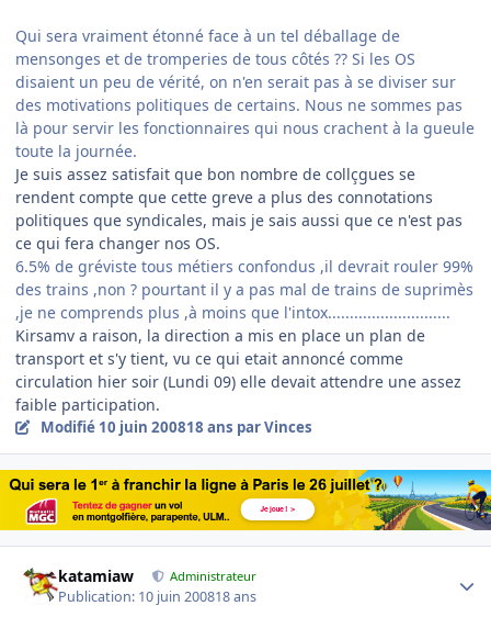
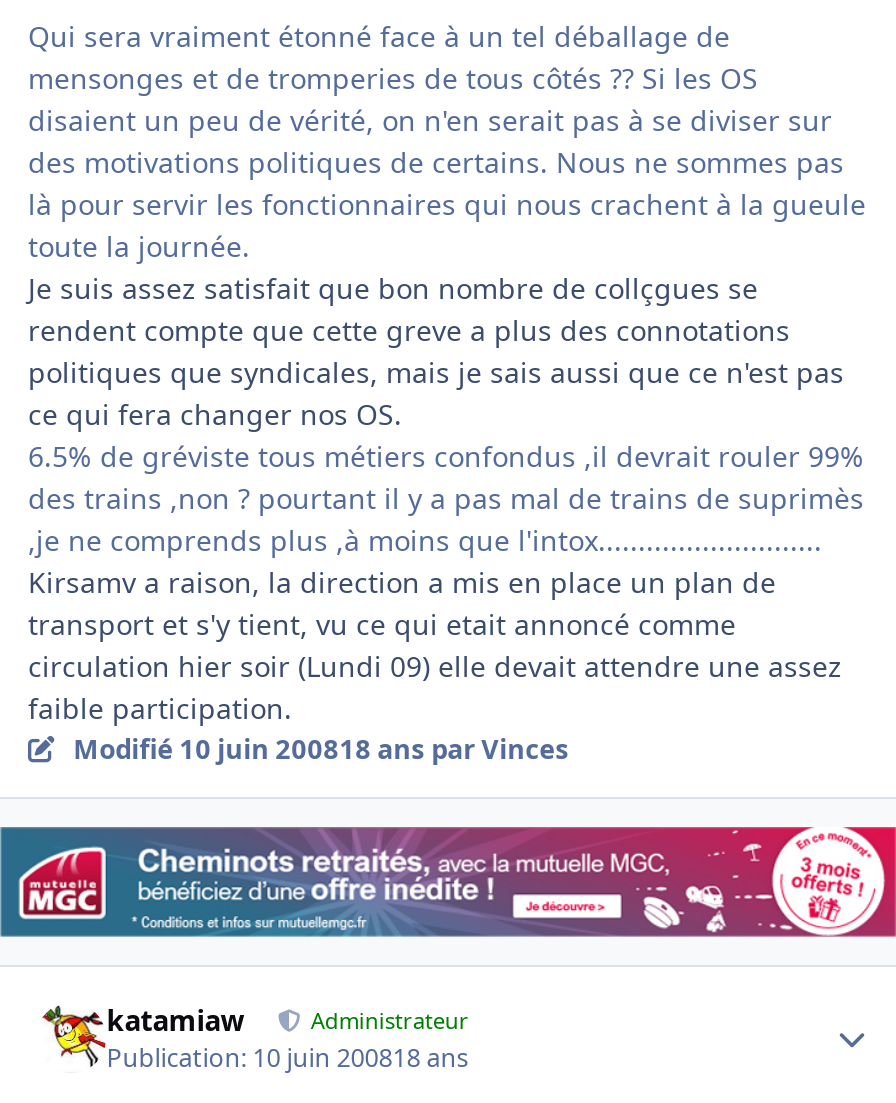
[3,469,488,531] [image] -> [6,825,890,939] [image]

